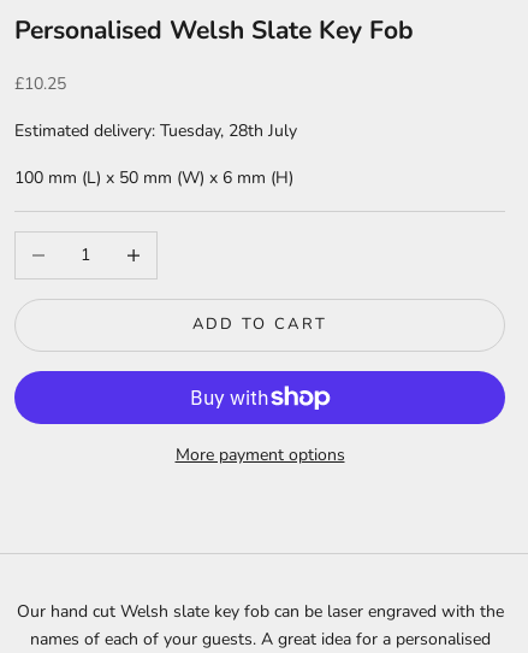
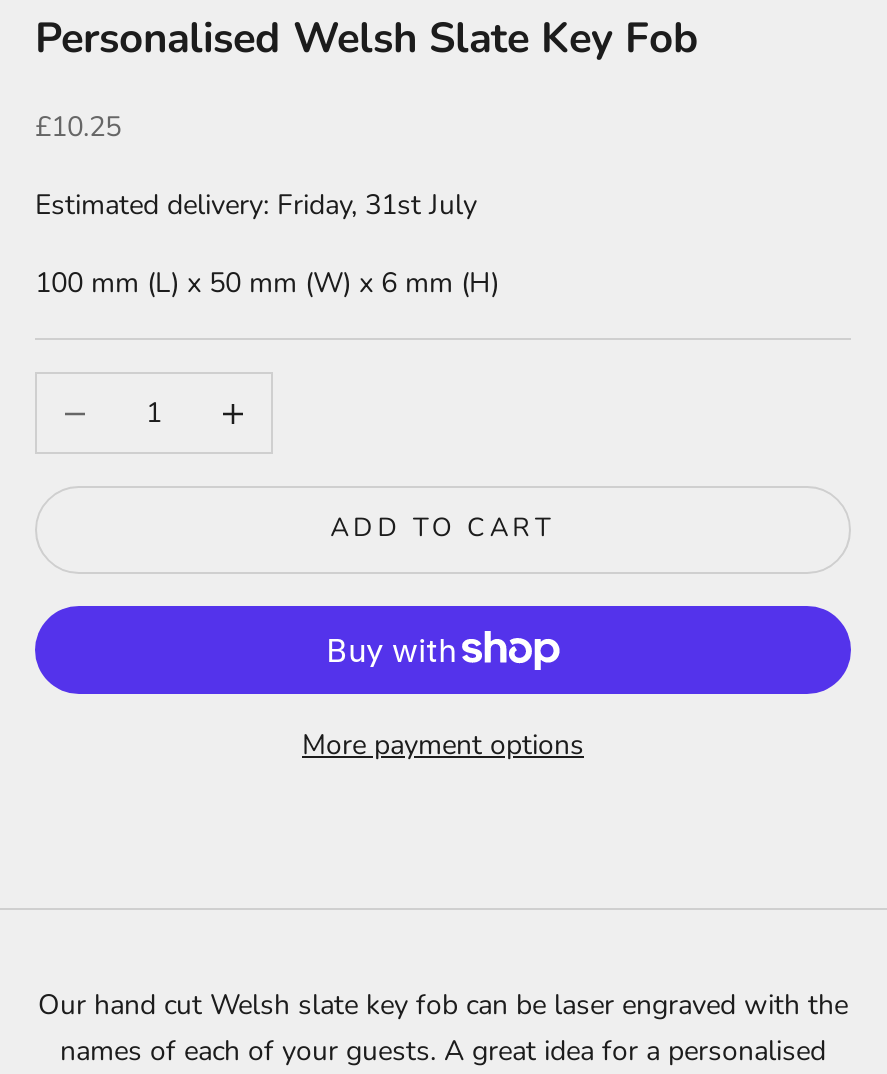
[14,119,297,142] Estimated delivery: Tuesday, 28th July -> [35,187,477,225] Estimated delivery: Friday, 31st July

